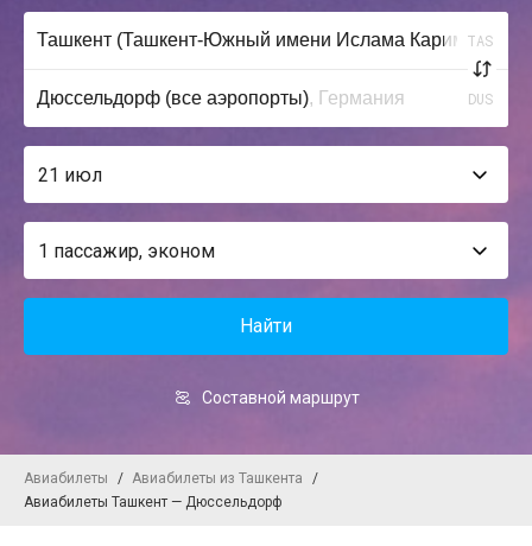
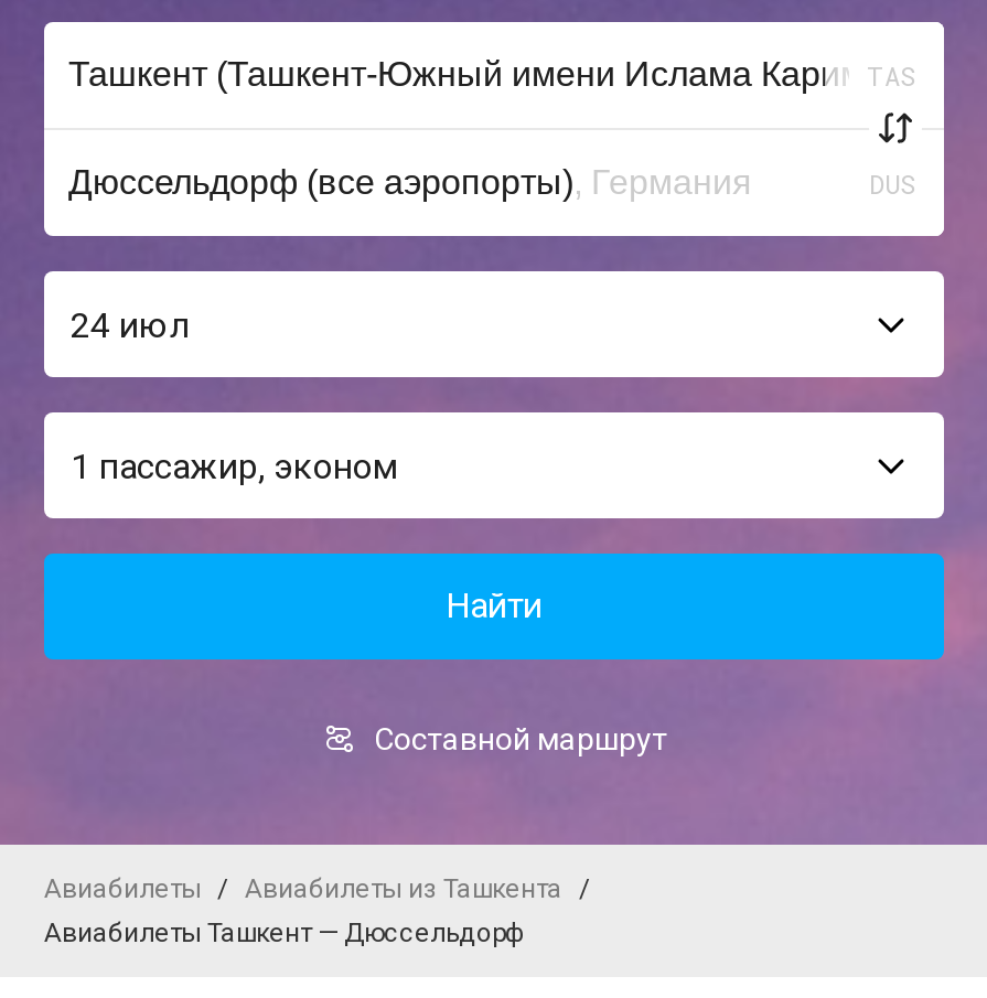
[38,163,102,186] 21 июл -> [71,303,190,345] 24 июл

